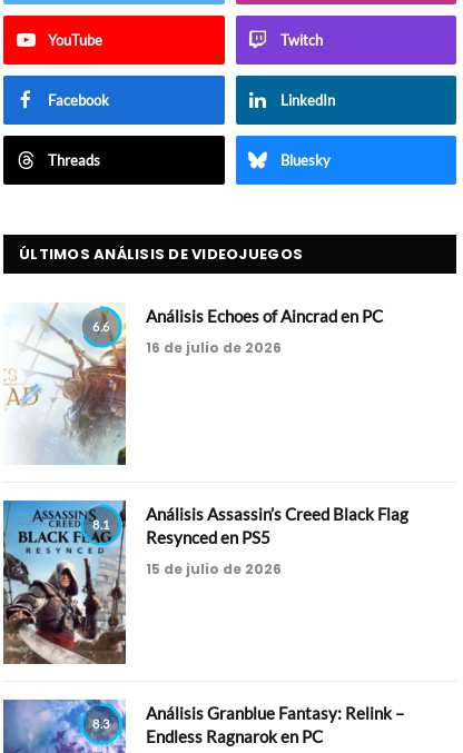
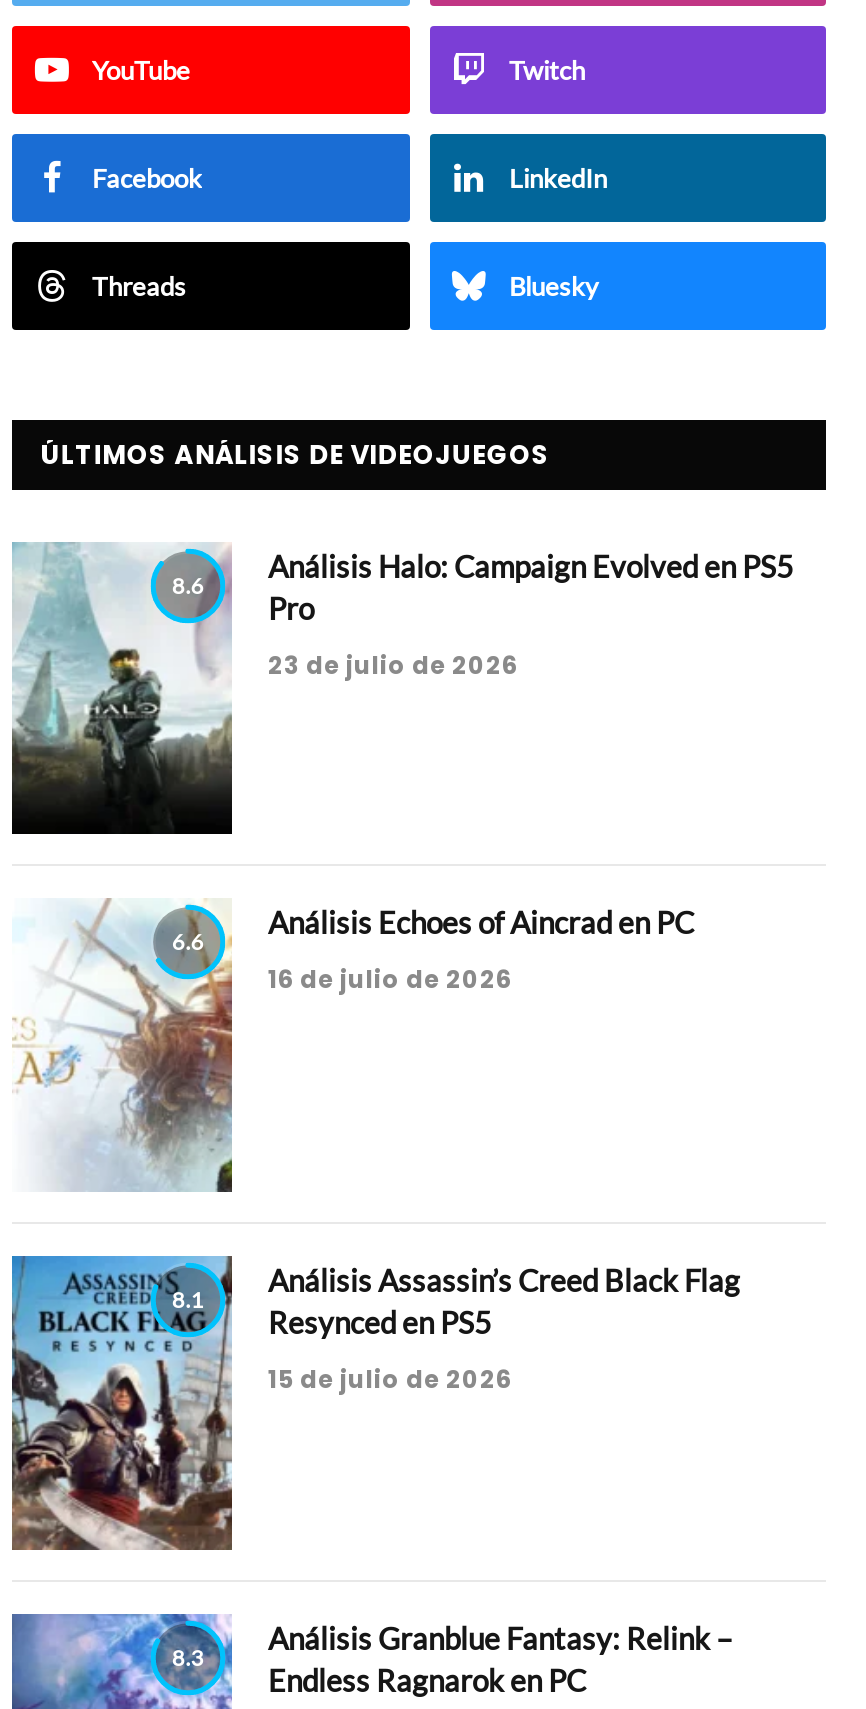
none -> [10,540,234,836] [image] | 8.6
none -> [268,547,794,681] Análisis Halo: Campaign Evolved en PS5 | Pro | 23 de julio de 2026

